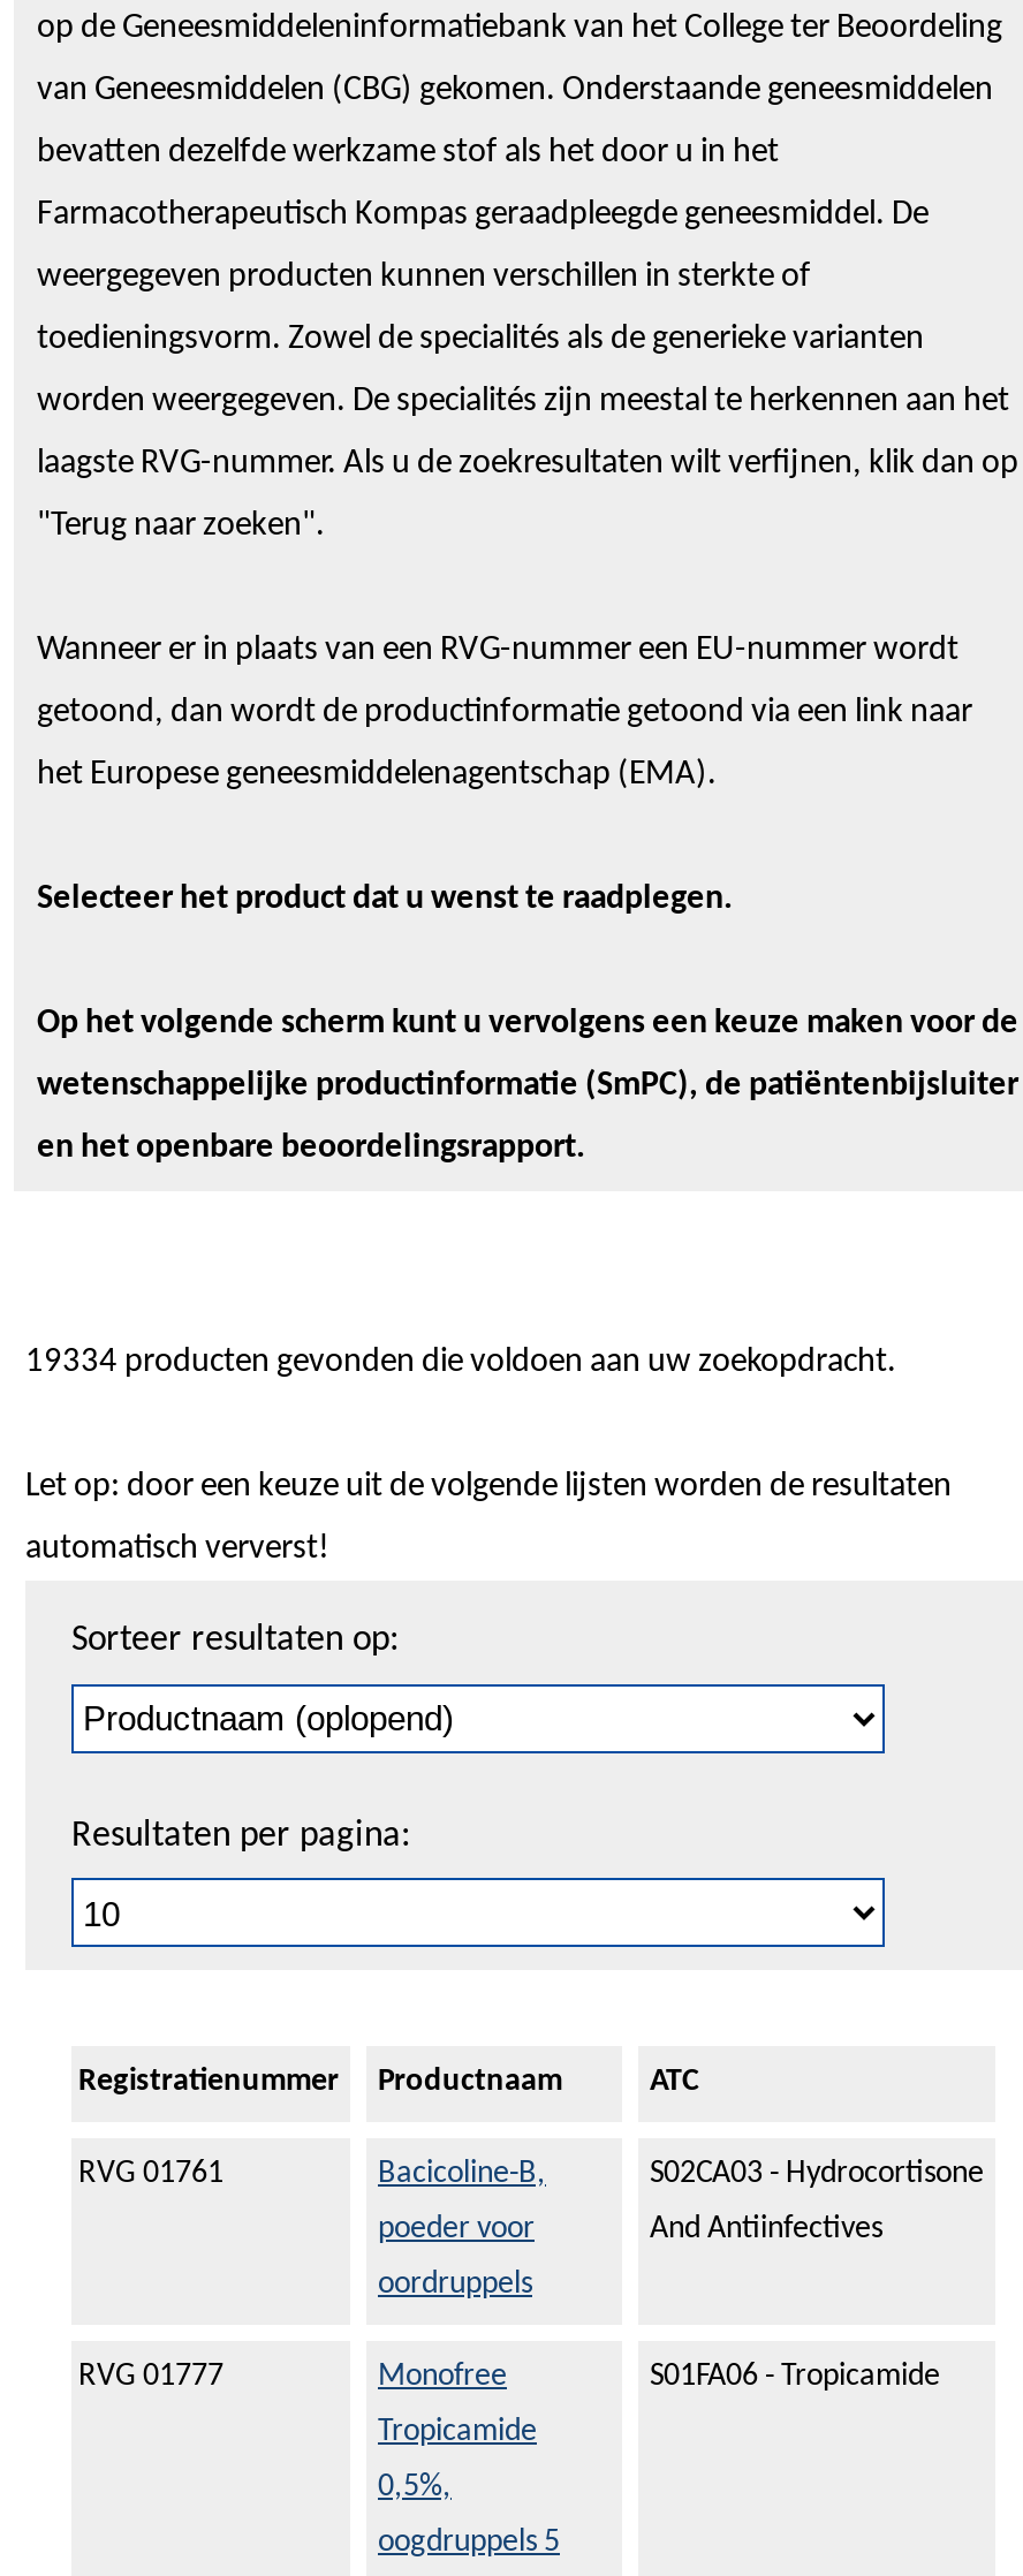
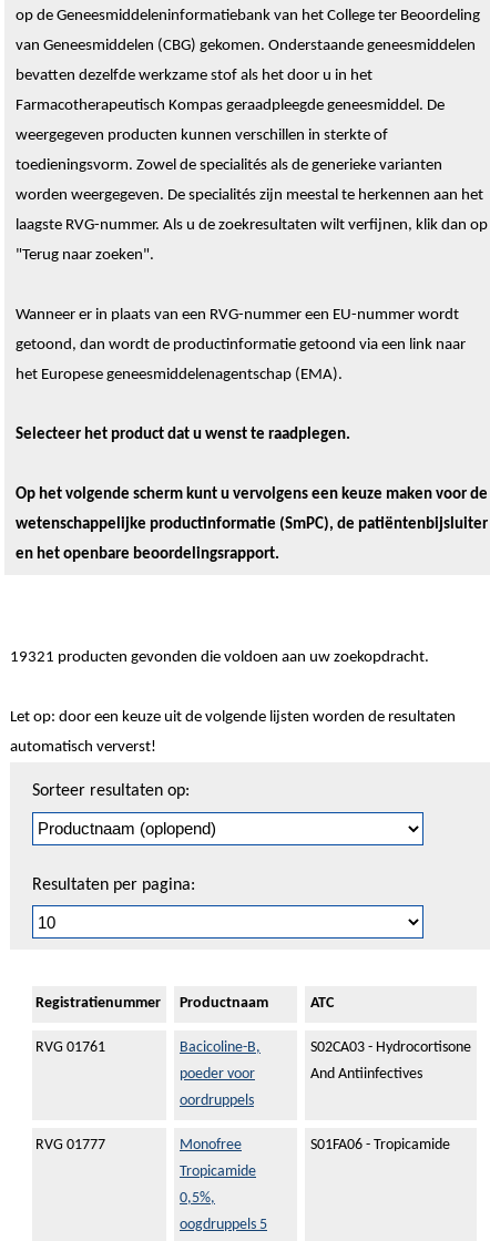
[25,1346,896,1380] 19334 producten gevonden die voldoen aan uw zoekopdracht. -> [10,649,429,666] 19321 producten gevonden die voldoen aan uw zoekopdracht.

